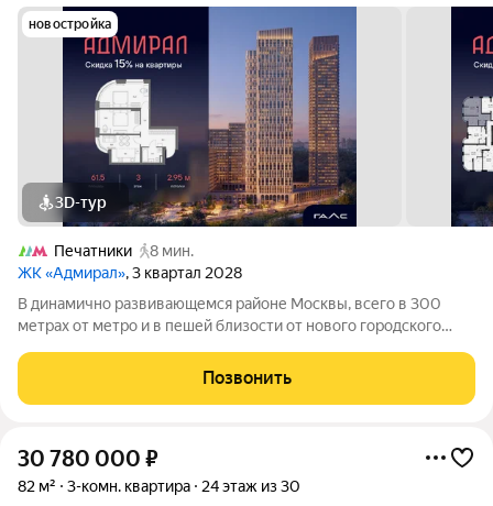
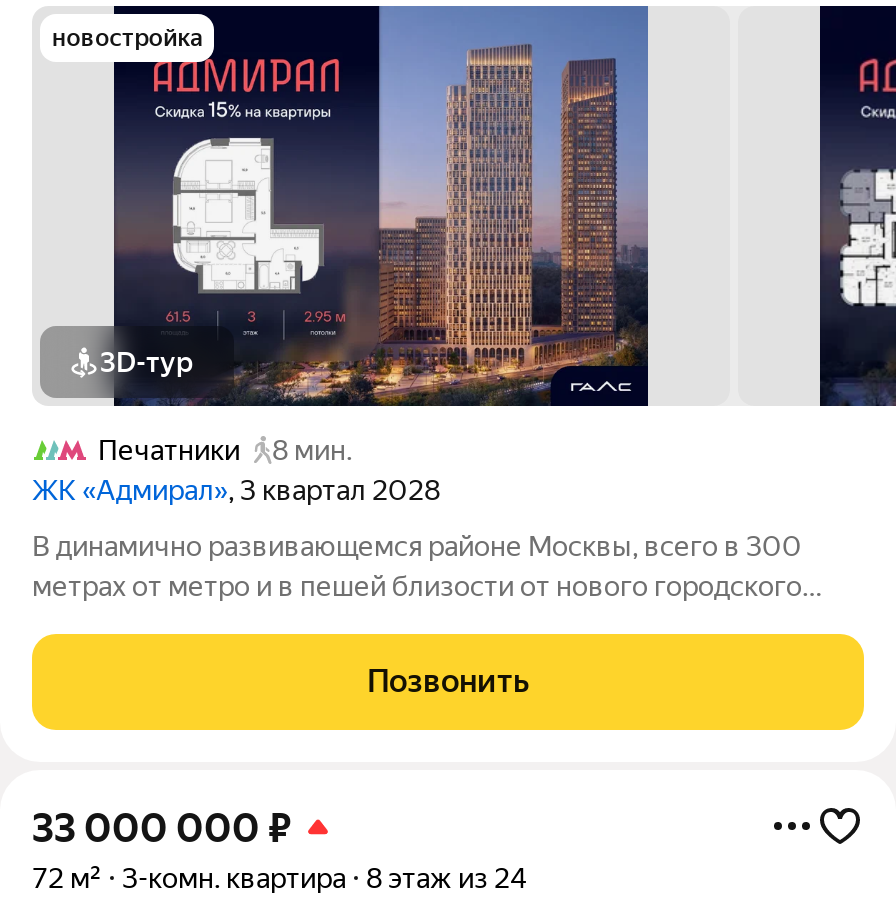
[18,446,158,472] 30 780 000 ₽ -> [32,804,292,852] 33 000 000 ₽
[18,478,56,495] 82 м² -> [32,862,102,894] 72 м²
[201,478,300,495] 24 этаж из 30 -> [366,862,526,894] 8 этаж из 24

